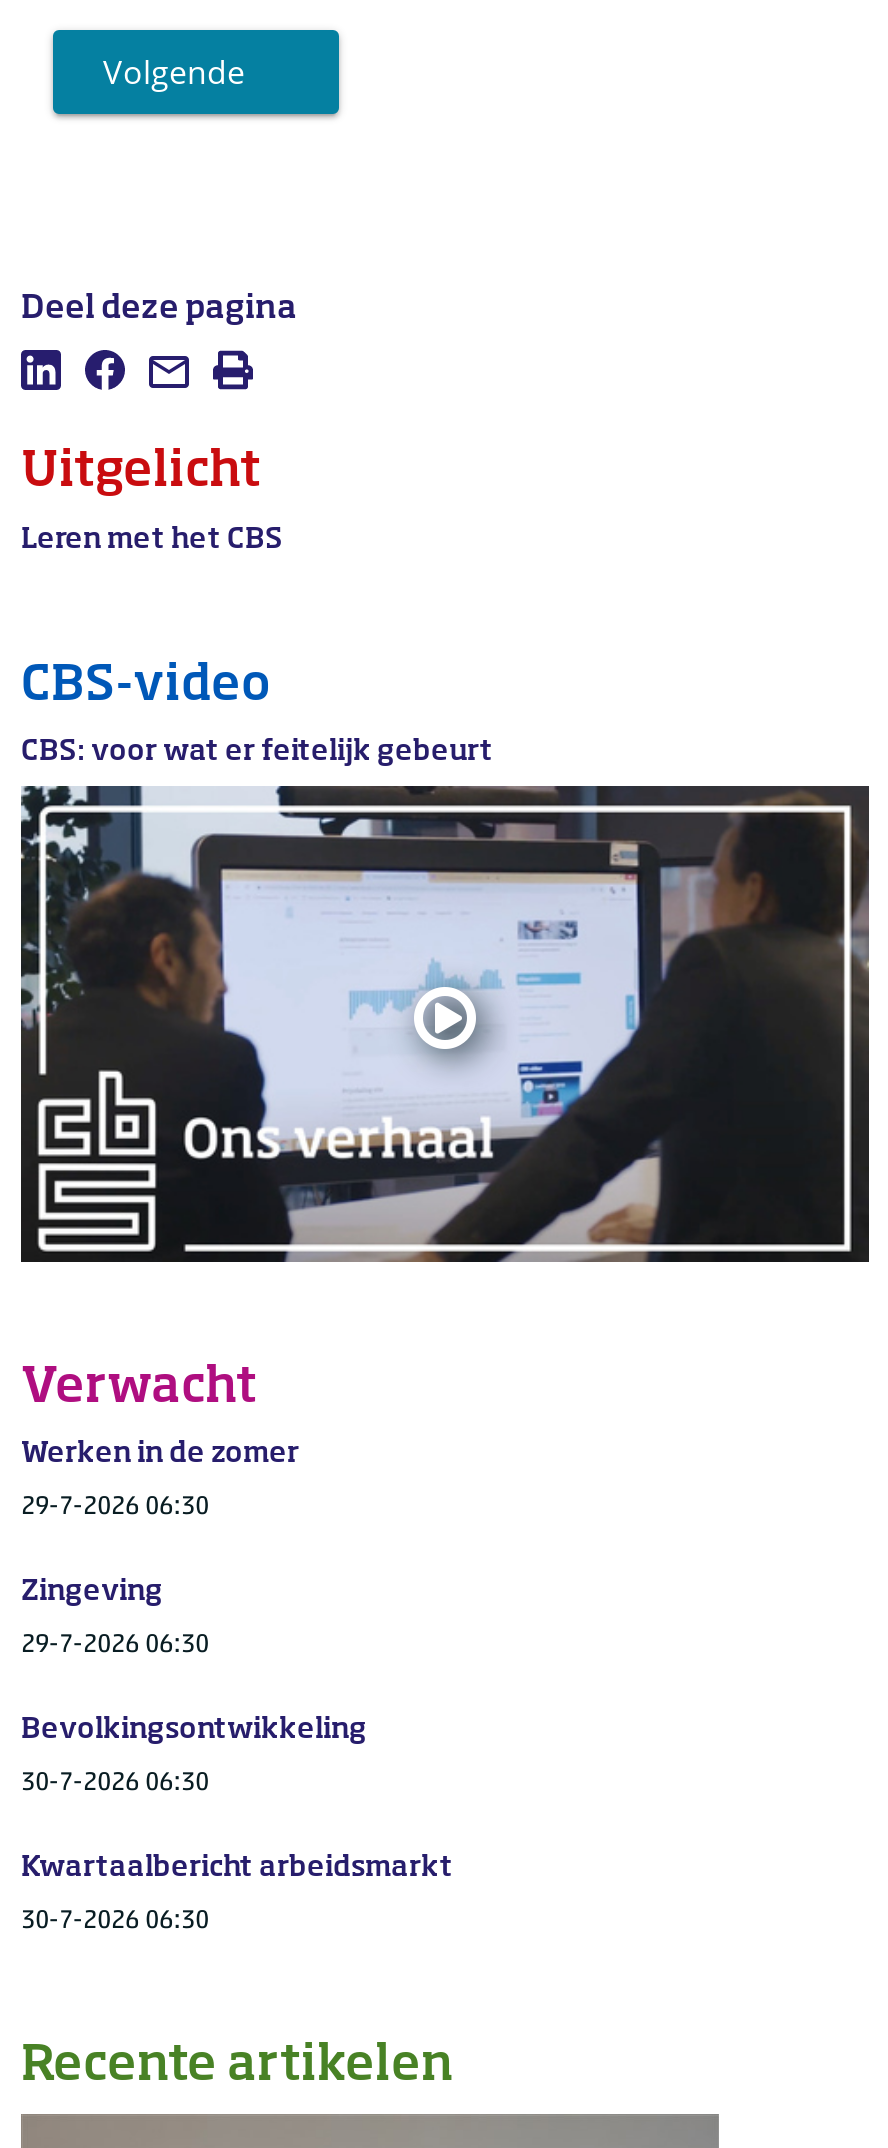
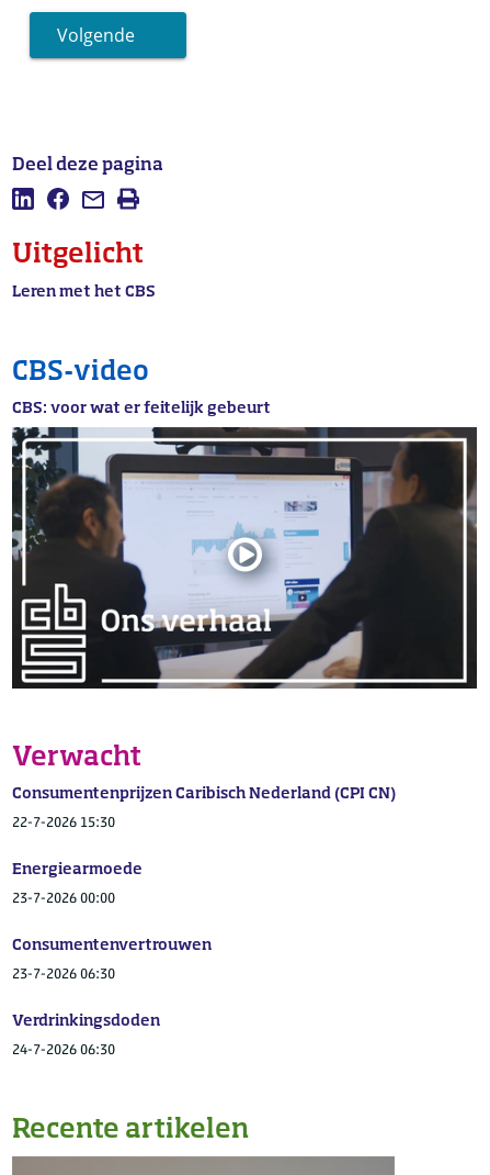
[21,1440,299,1468] Werken in de zomer -> [12,786,396,802] Consumentenprijzen Caribisch Nederland (CPI CN)
[21,1494,209,1520] 29-7-2026 06:30 -> [12,816,115,830] 22-7-2026 15:30
[21,1578,163,1606] Zingeving -> [12,862,143,878] Energiearmoede
[21,1632,209,1658] 29-7-2026 06:30 -> [12,892,115,906] 23-7-2026 00:00
[21,1716,367,1744] Bevolkingsontwikkeling -> [12,938,212,953] Consumentenvertrouwen
[21,1770,209,1796] 30-7-2026 06:30 -> [12,968,115,982] 23-7-2026 06:30
[21,1854,453,1882] Kwartaalbericht arbeidsmarkt -> [12,1014,160,1029] Verdrinkingsdoden
[21,1908,209,1934] 30-7-2026 06:30 -> [12,1043,115,1058] 24-7-2026 06:30

